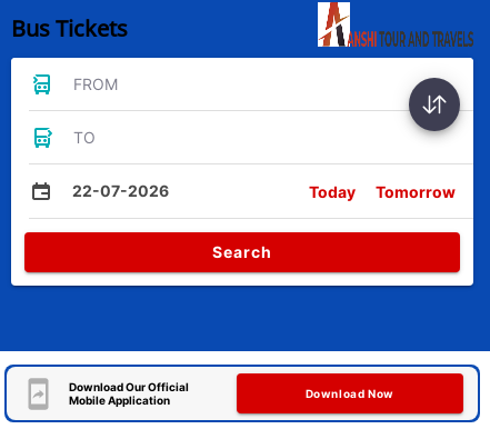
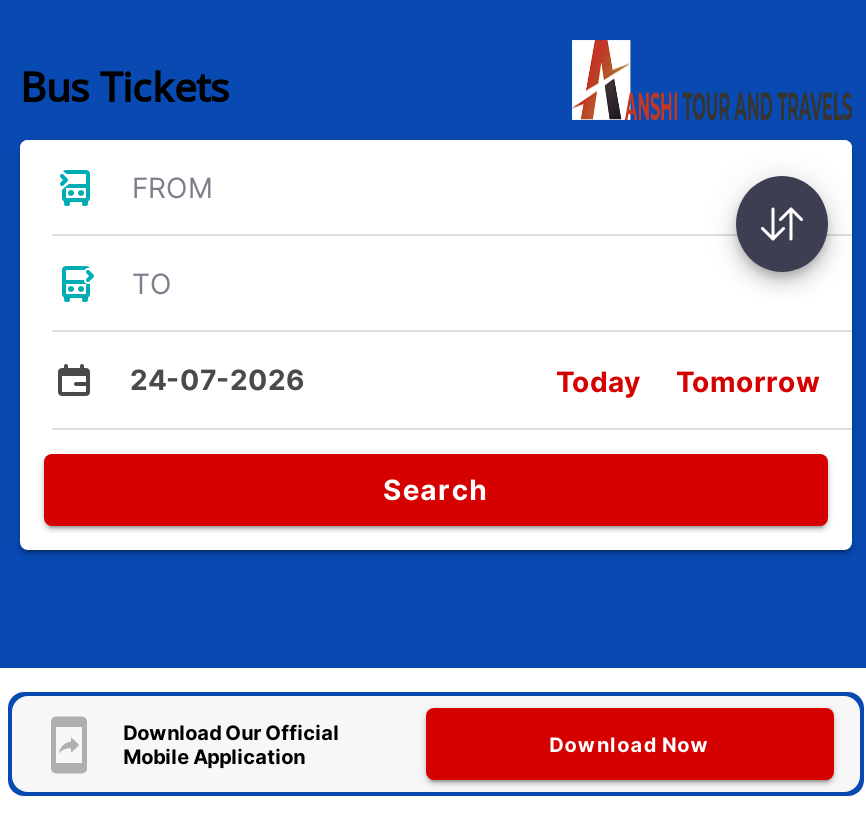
[72,181,169,200] 22-07-2026 -> [130,362,304,396] 24-07-2026

